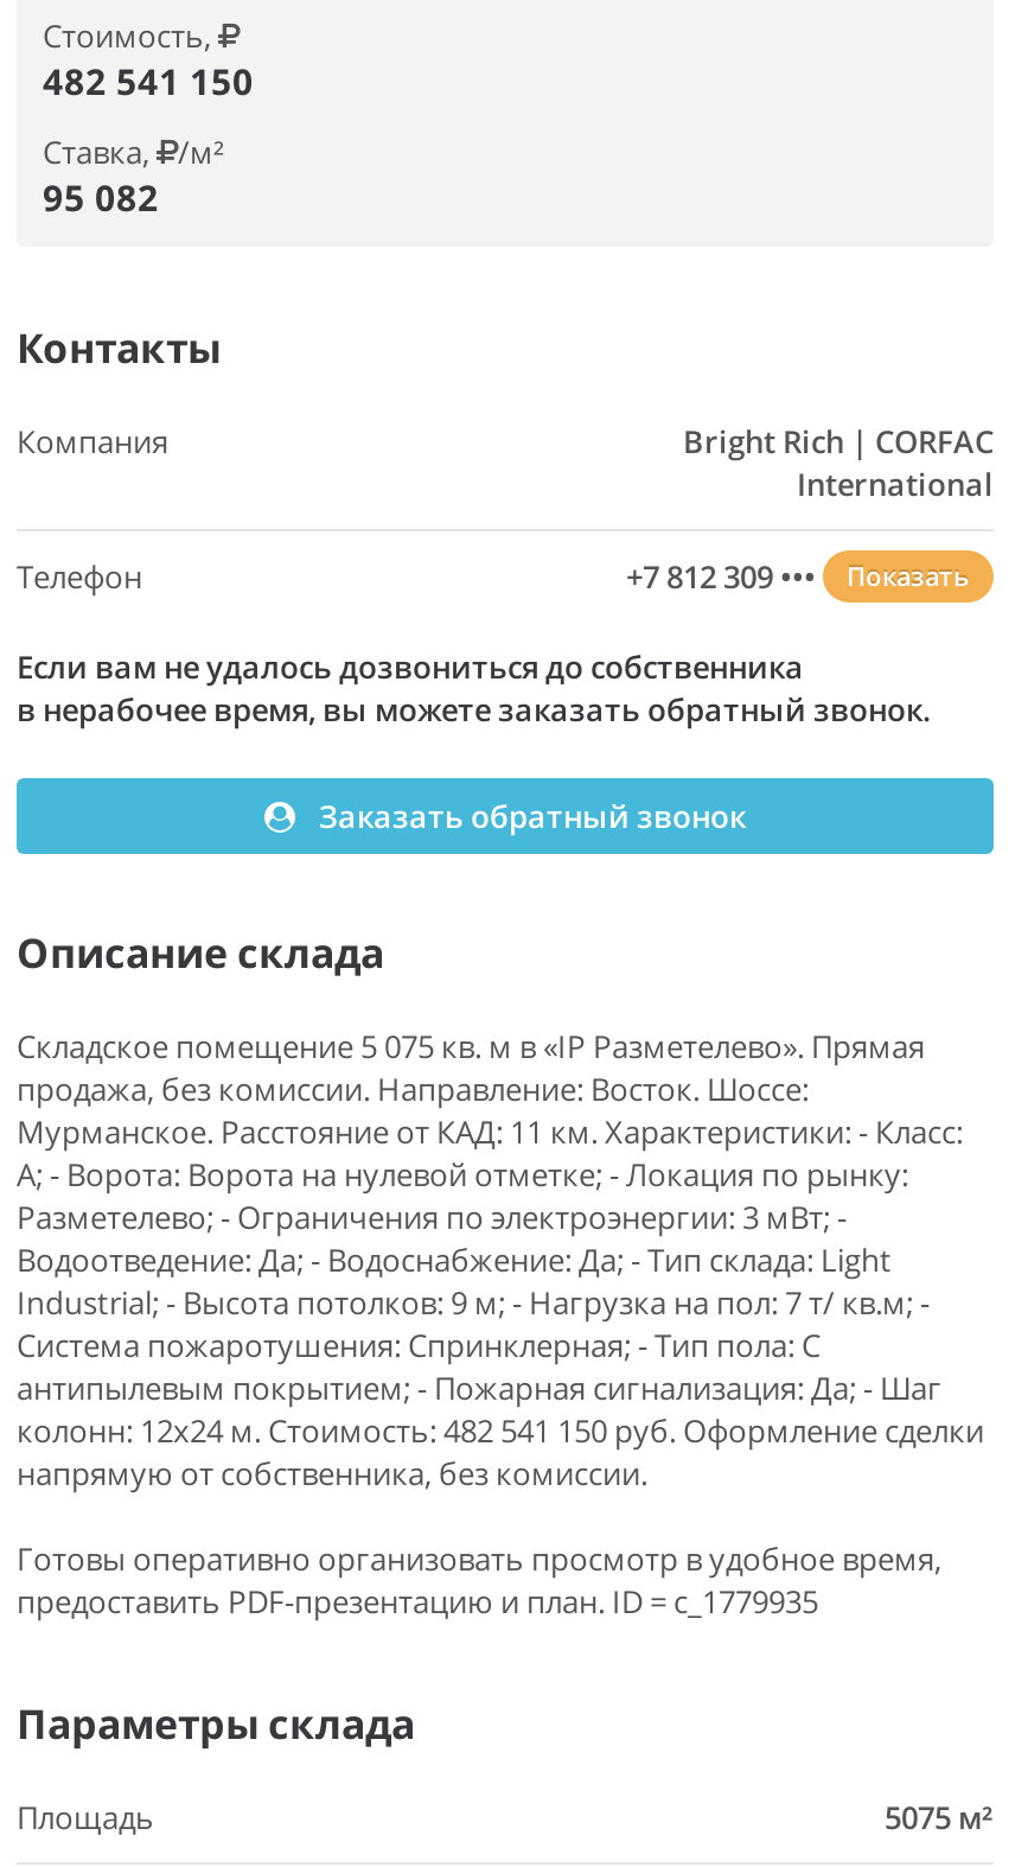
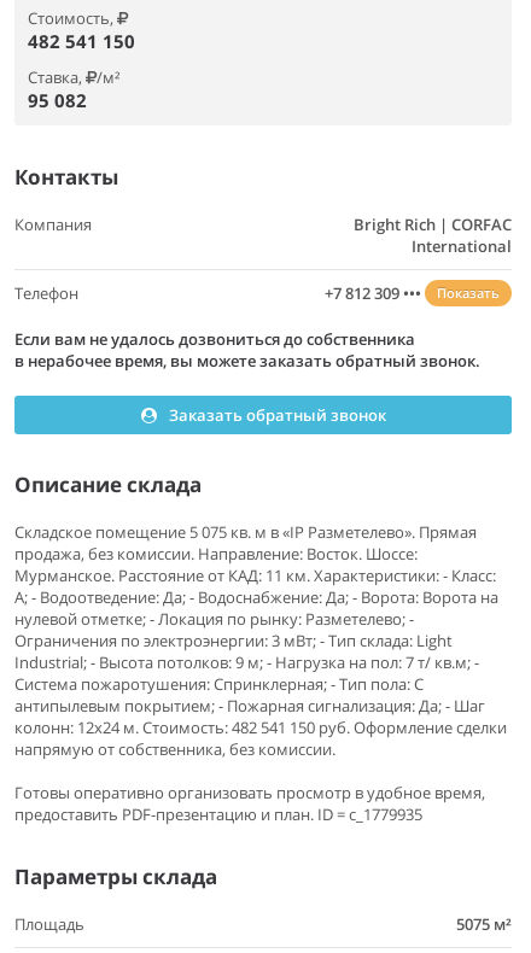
[17,1153,908,1281] A; - Ворота: Ворота на нулевой отметке; - Локация по рынку: | Разметелево; - Ограничения по электроэнергии: 3 мВт; - | Водоотведение: Да; - Водоснабжение: Да; - Тип склада: Light -> [14,586,498,651] A; - Водоотведение: Да; - Водоснабжение: Да; - Ворота: Ворота на | нулевой отметке; - Локация по рынку: Разметелево; - | Ограничения по электроэнергии: 3 мВт; - Тип склада: Light

